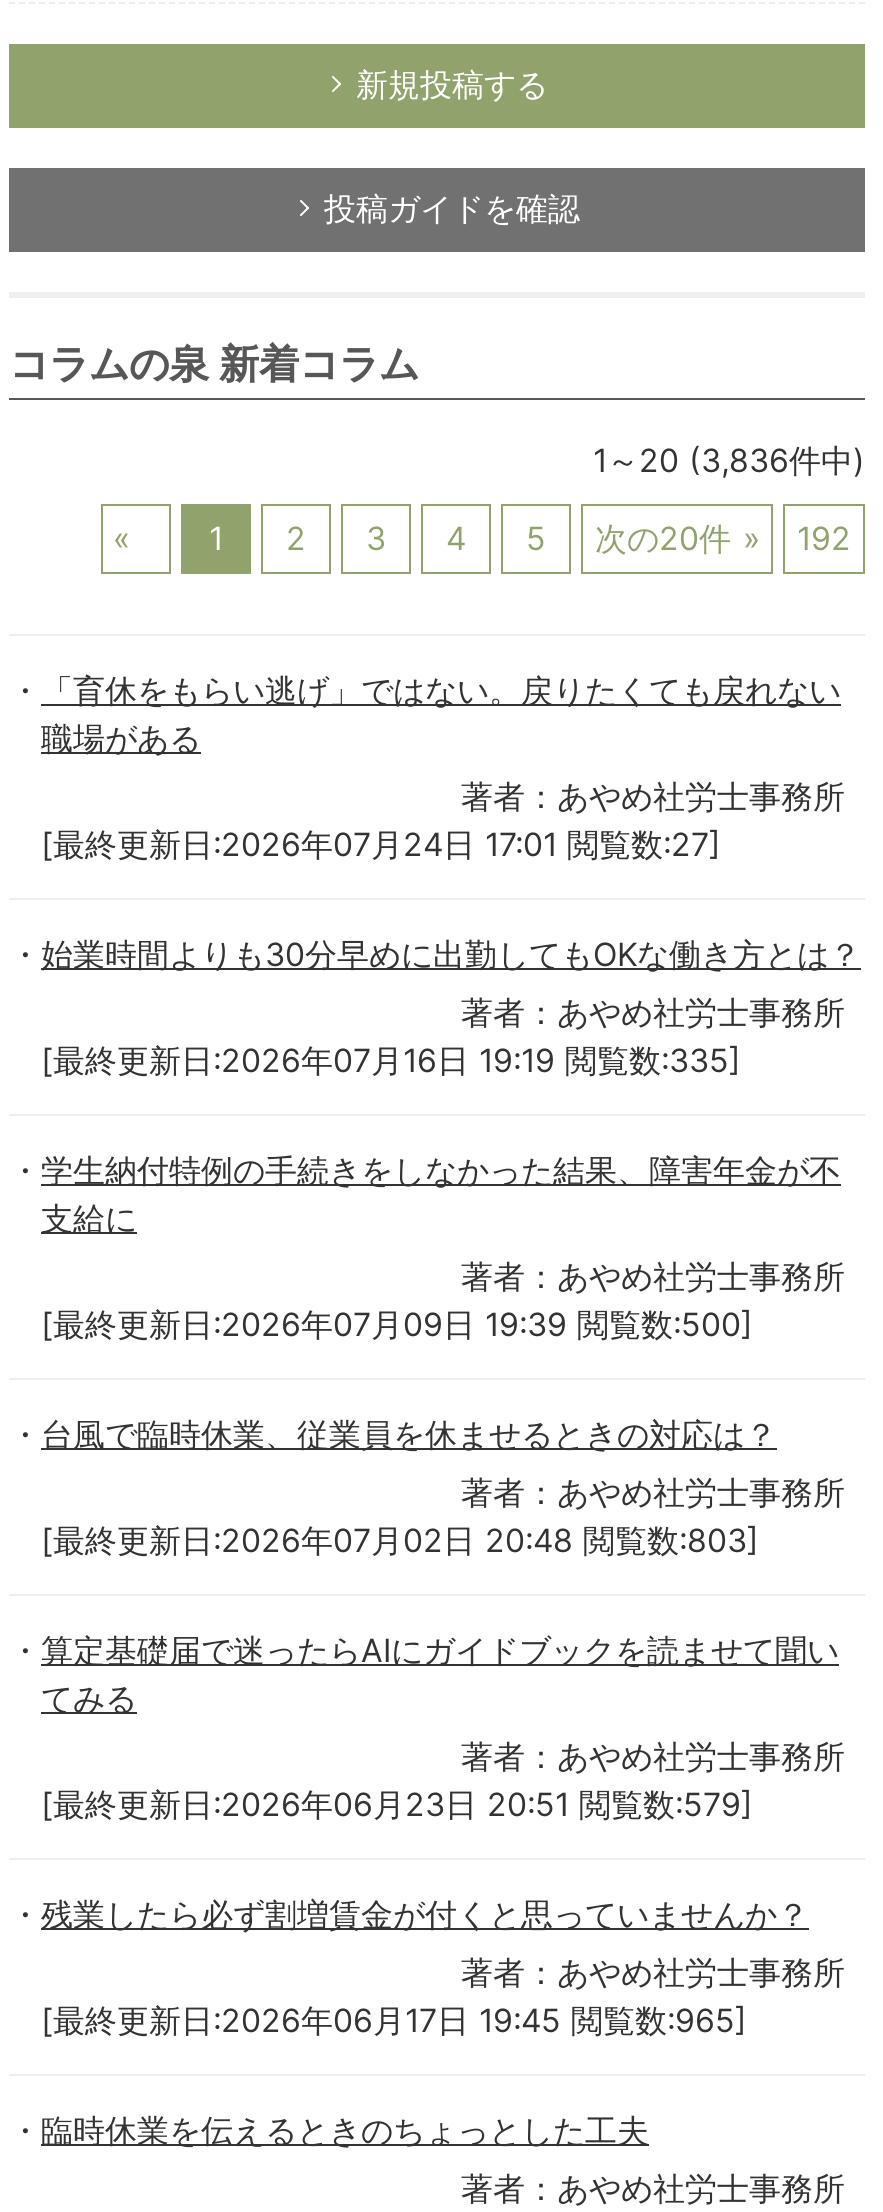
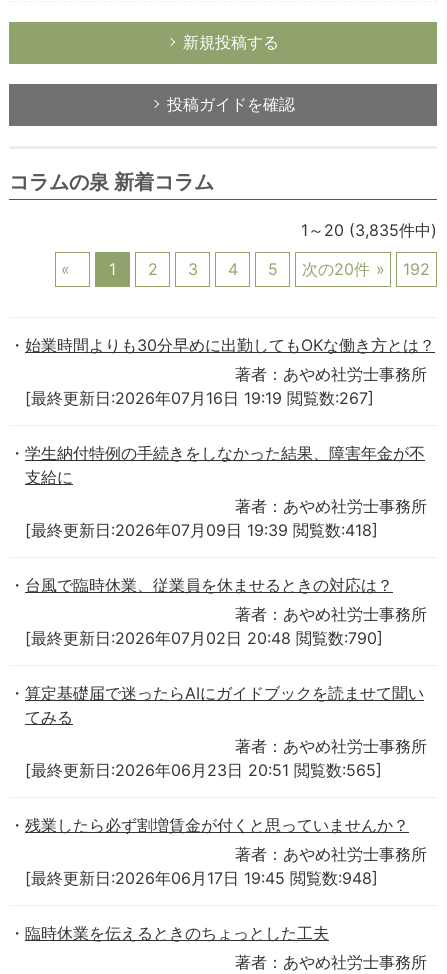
[593,440,865,480] 1～20 (3,836件中) -> [301,220,437,240] 1～20 (3,835件中)
[41,670,845,864] 「育休をもらい逃げ」ではない。戻りたくても戻れない | 職場がある | 著者：あやめ社労士事務所 | [最終更新日:2026年07月24日 17:01 閲覧数:27] -> none
[41,1040,741,1080] [最終更新日:2026年07月16日 19:19 閲覧数:335] -> [25,388,374,408] [最終更新日:2026年07月16日 19:19 閲覧数:267]
[41,1304,753,1344] [最終更新日:2026年07月09日 19:39 閲覧数:500] -> [25,520,378,540] [最終更新日:2026年07月09日 19:39 閲覧数:418]
[41,1520,759,1560] [最終更新日:2026年07月02日 20:48 閲覧数:803] -> [25,628,383,648] [最終更新日:2026年07月02日 20:48 閲覧数:790]
[41,1784,753,1824] [最終更新日:2026年06月23日 20:51 閲覧数:579] -> [25,760,382,780] [最終更新日:2026年06月23日 20:51 閲覧数:565]
[41,2000,747,2040] [最終更新日:2026年06月17日 19:45 閲覧数:965] -> [25,868,378,888] [最終更新日:2026年06月17日 19:45 閲覧数:948]

